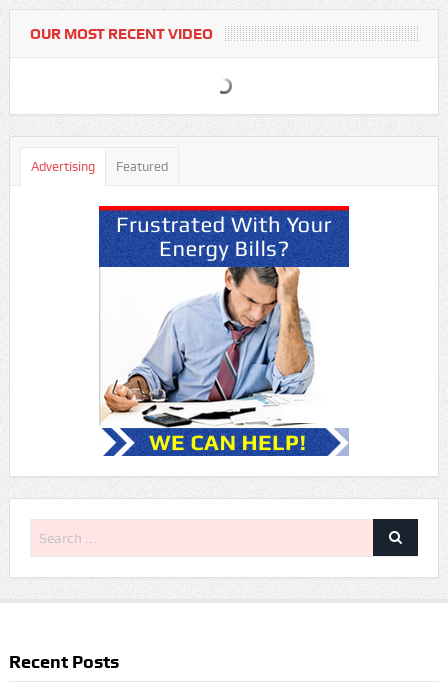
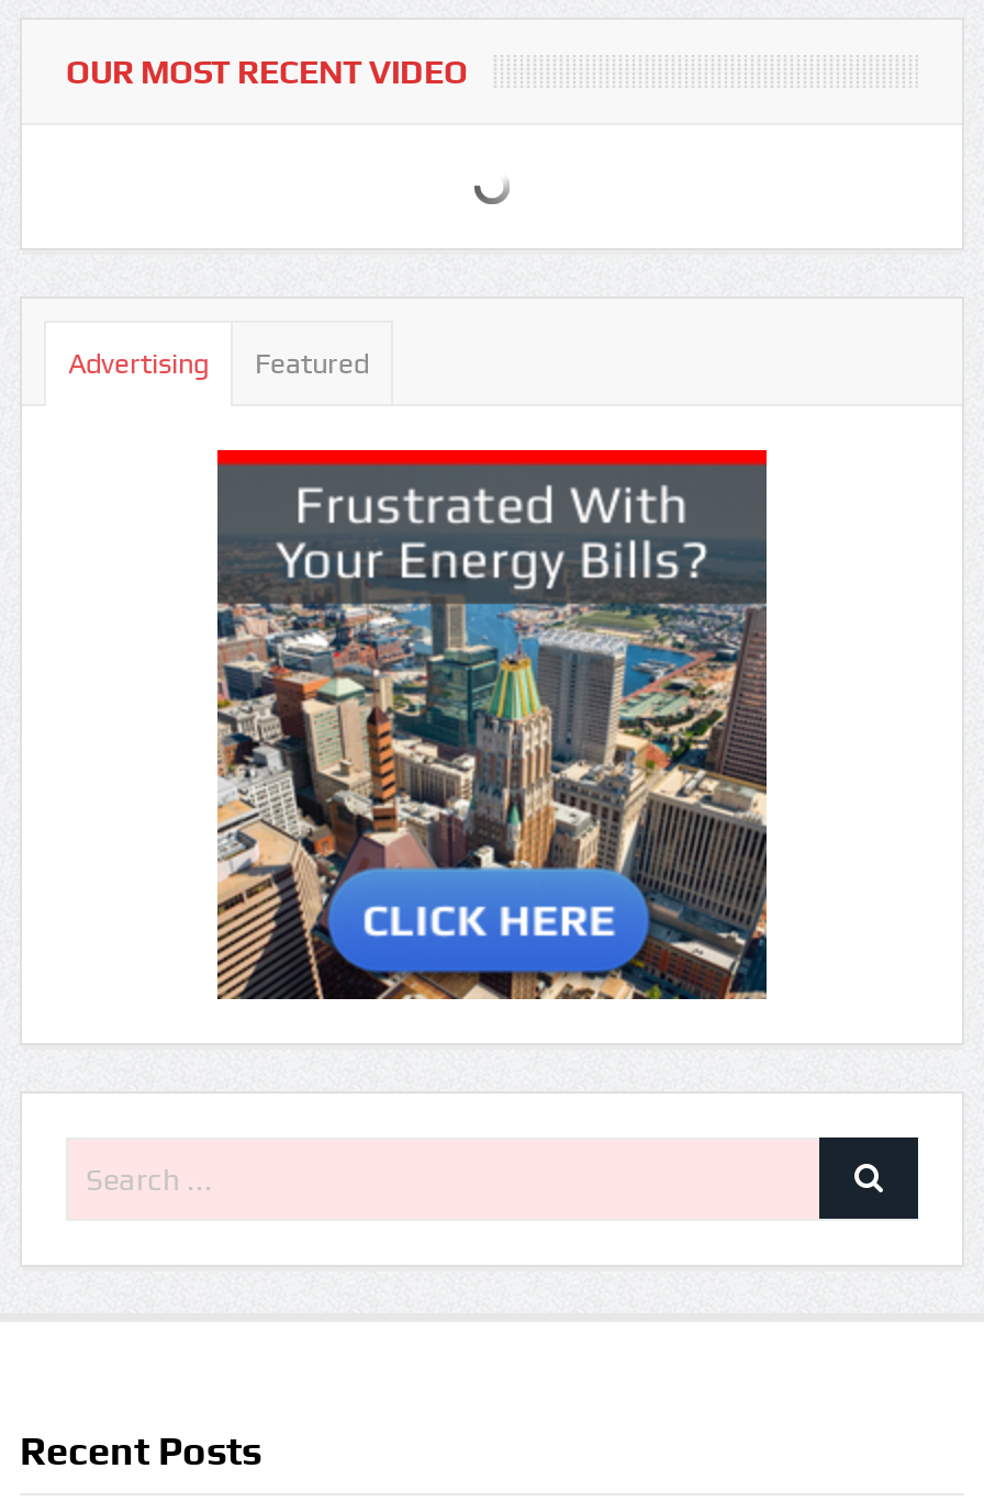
[98,210,350,457] [image] -> [215,463,769,1001] [image]

